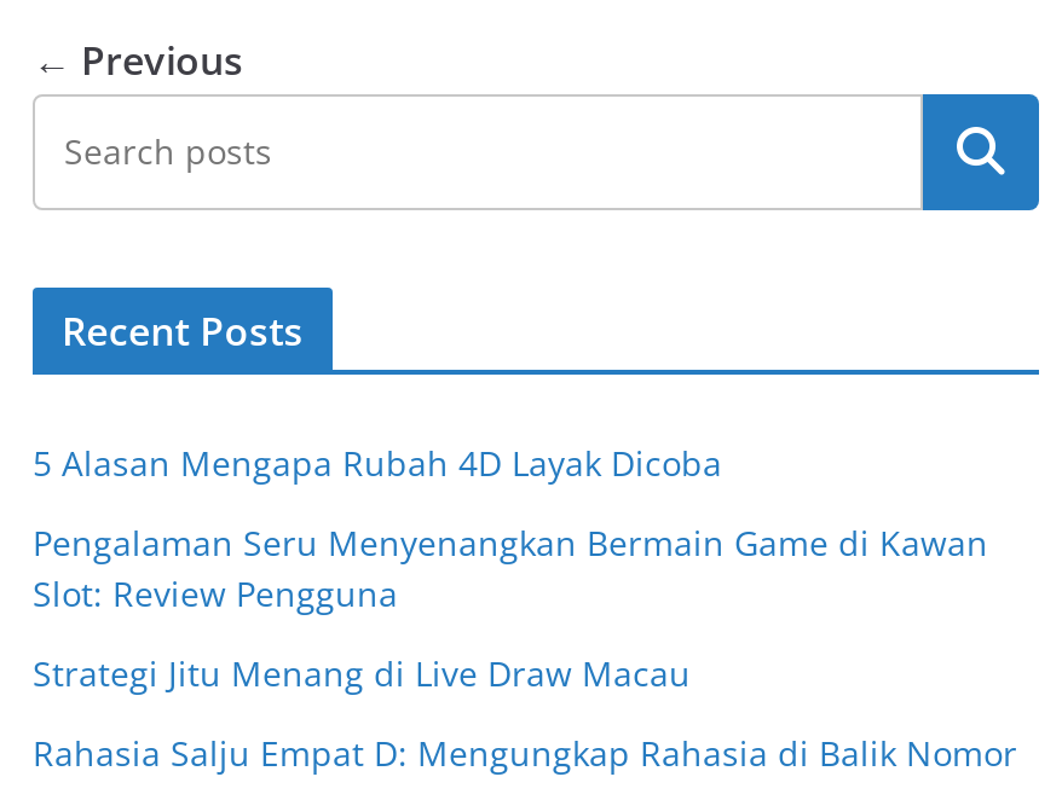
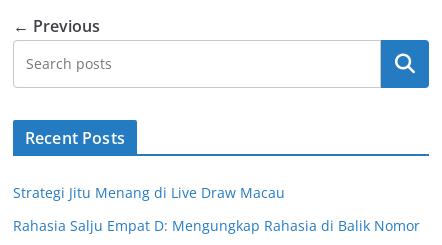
[33,440,988,616] 5 Alasan Mengapa Rubah 4D Layak Dicoba | Pengalaman Seru Menyenangkan Bermain Game di Kawan | Slot: Review Pengguna -> none

